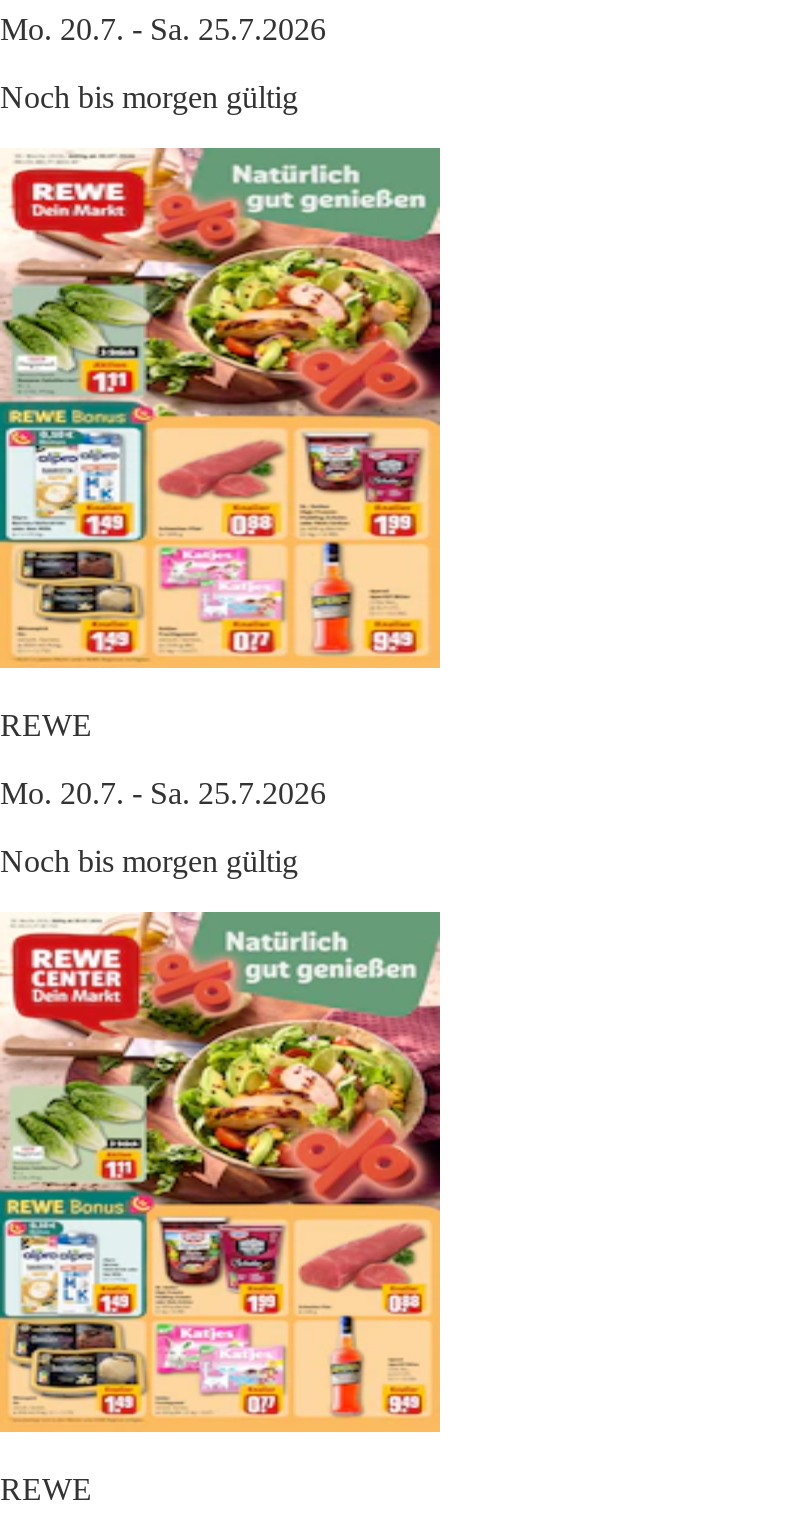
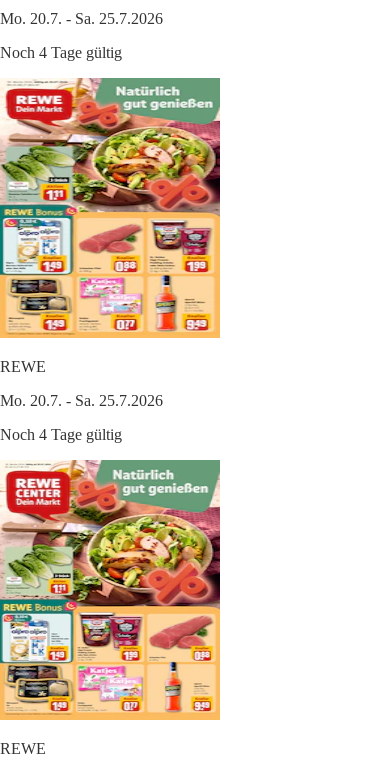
[0,80,298,114] Noch bis morgen gültig -> [0,44,122,61] Noch 4 Tage gültig
[0,844,298,878] Noch bis morgen gültig -> [0,426,122,443] Noch 4 Tage gültig

